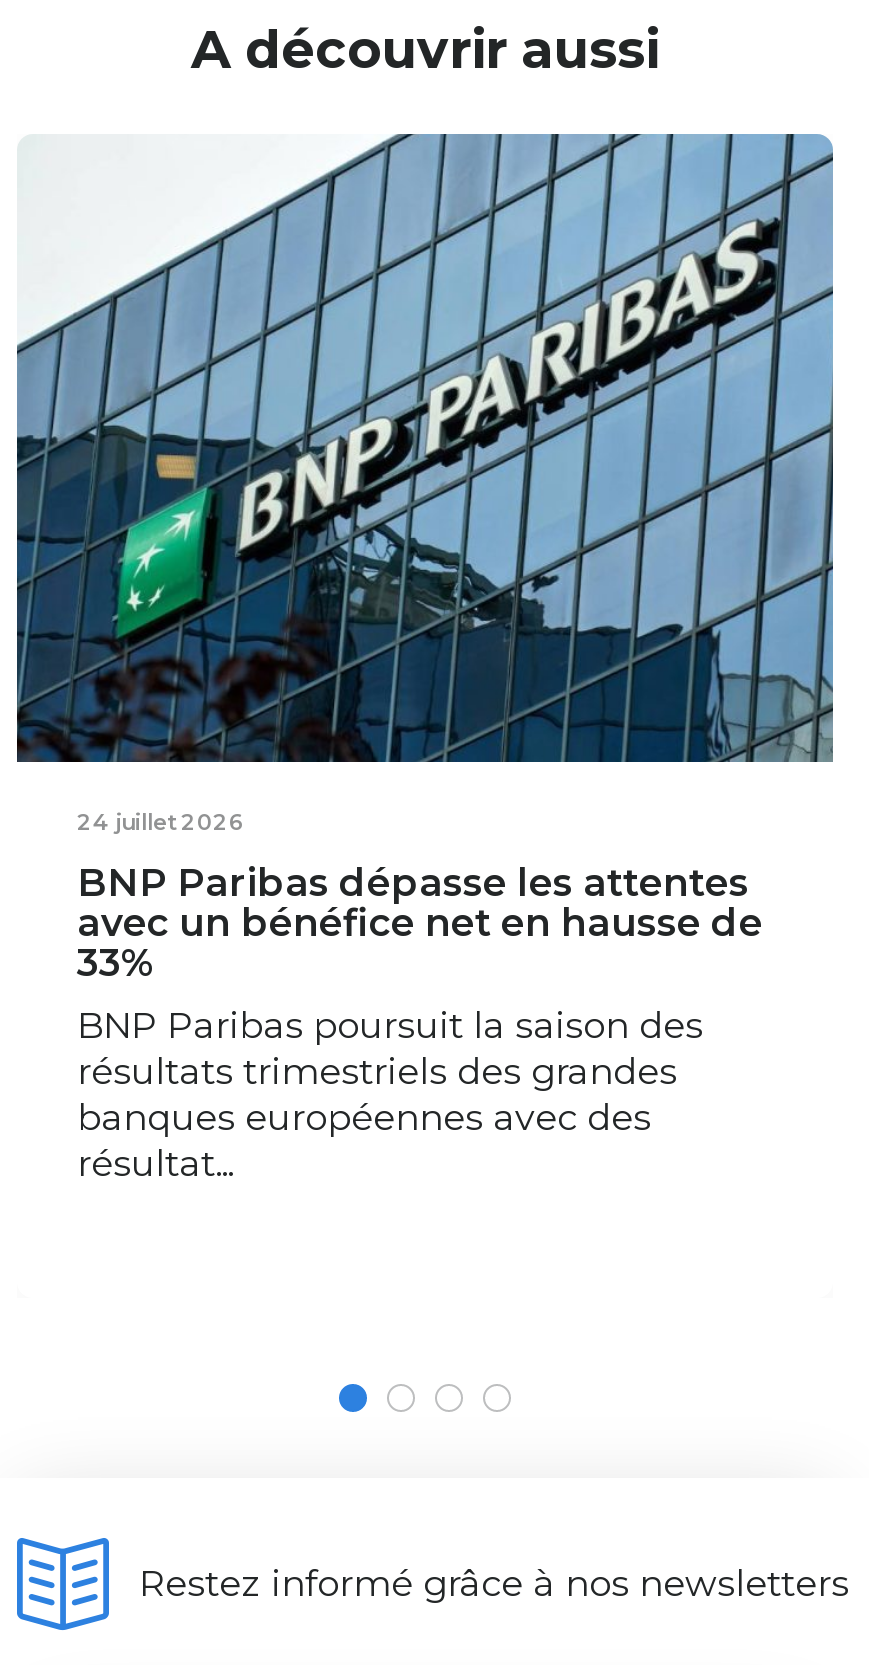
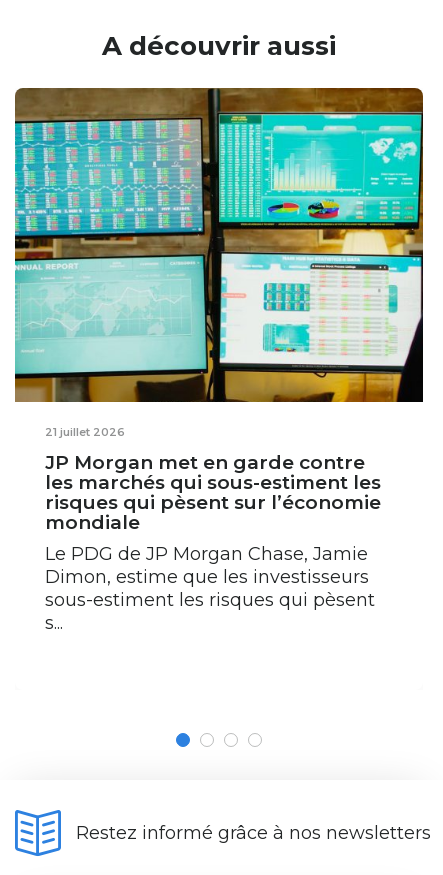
[15,132,835,835] [image] | 24 juillet 2026 -> [14,87,424,438] [image] | 21 juillet 2026
[77,859,763,1185] BNP Paribas dépasse les attentes | avec un bénéfice net en hausse de | 33% | BNP Paribas poursuit la saison des | résultats trimestriels des grandes | banques européennes avec des | résultat... -> [45,450,381,633] JP Morgan met en garde contre | les marchés qui sous-estiment les | risques qui pèsent sur l’économie | mondiale | Le PDG de JP Morgan Chase, Jamie | Dimon, estime que les investisseurs | sous-estiment les risques qui pèsent | s...

